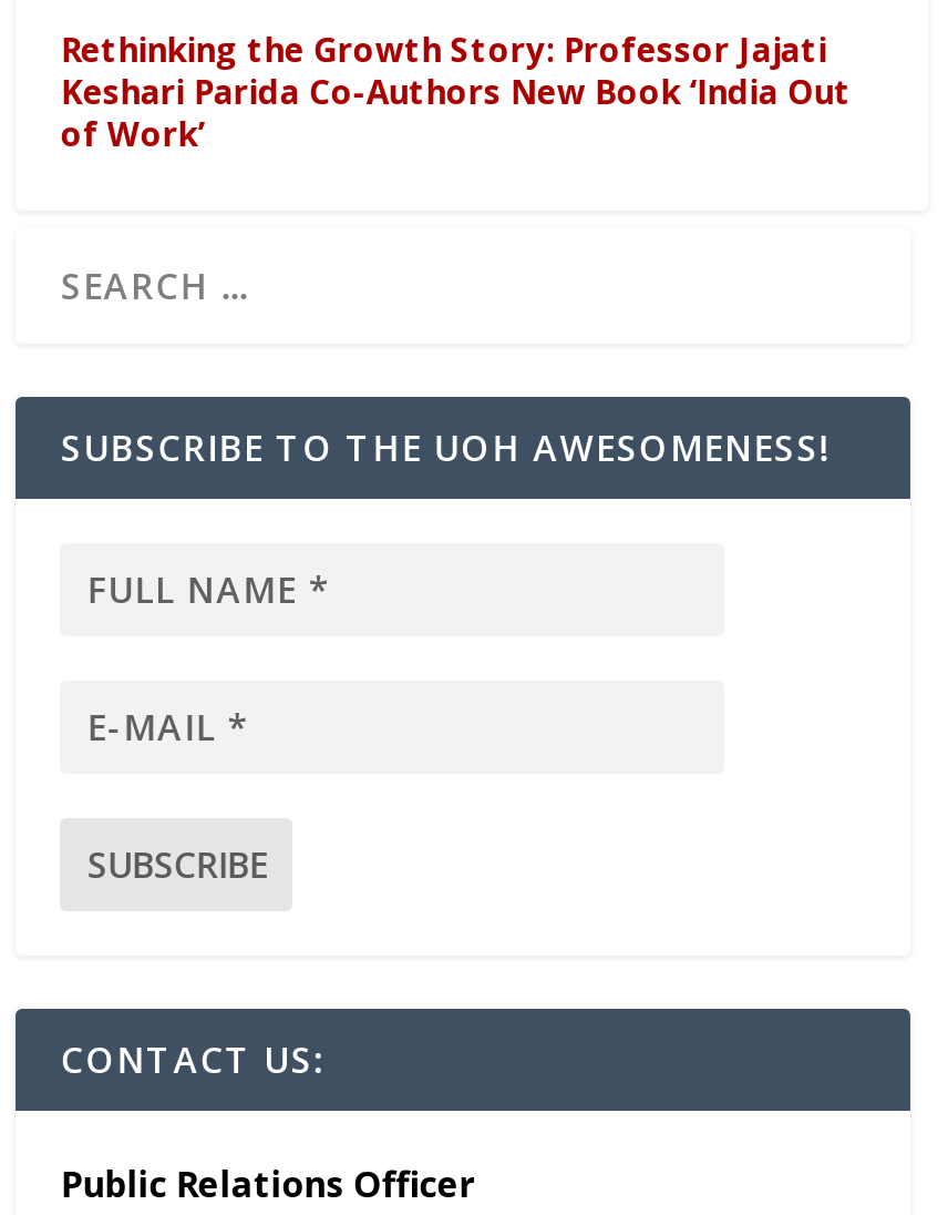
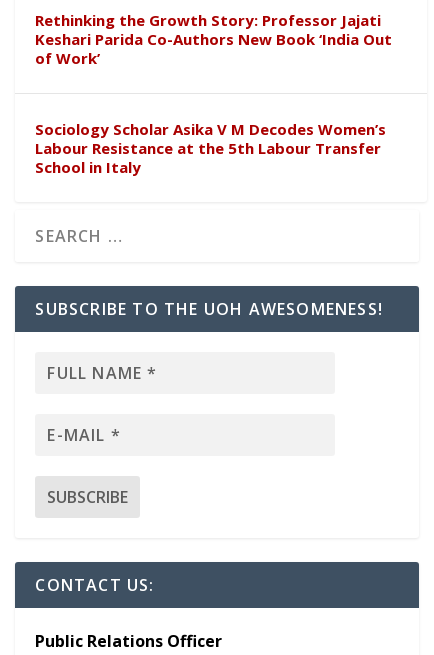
none -> [35,119,386,177] Sociology Scholar Asika V M Decodes Women’s | Labour Resistance at the 5th Labour Transfer | School in Italy

